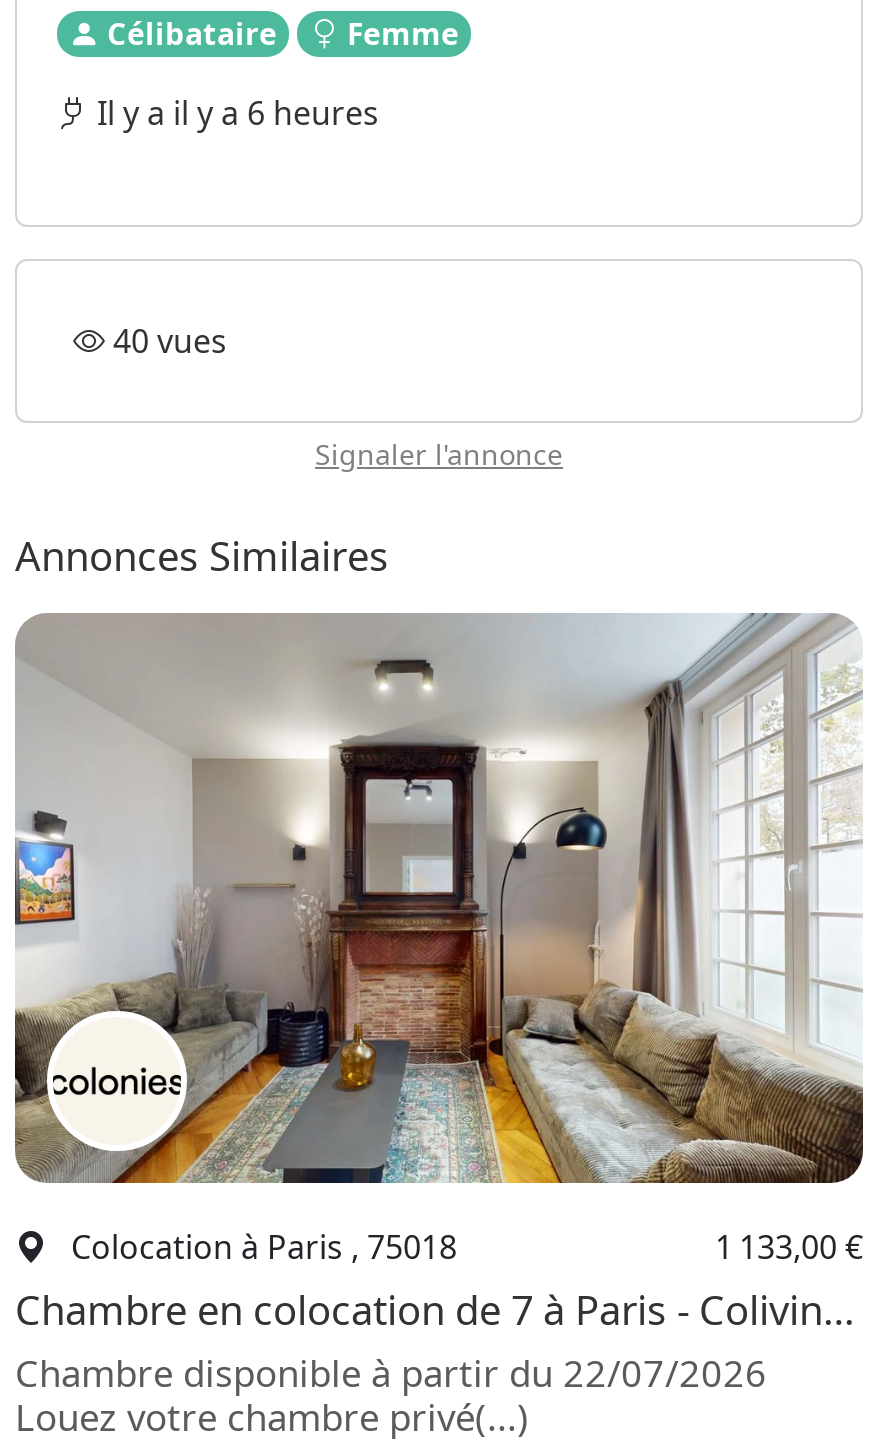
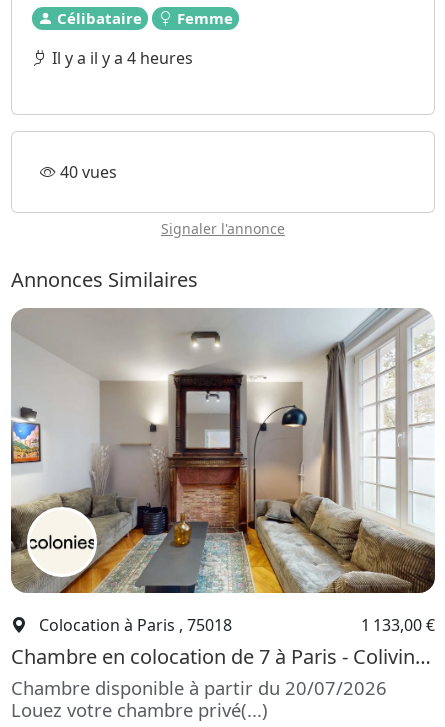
[89,90,379,134] Il y a il y a 6 heures -> [48,47,193,69] Il y a il y a 4 heures
[15,1346,767,1396] Chambre disponible à partir du 22/07/2026 -> [11,675,387,700] Chambre disponible à partir du 20/07/2026

